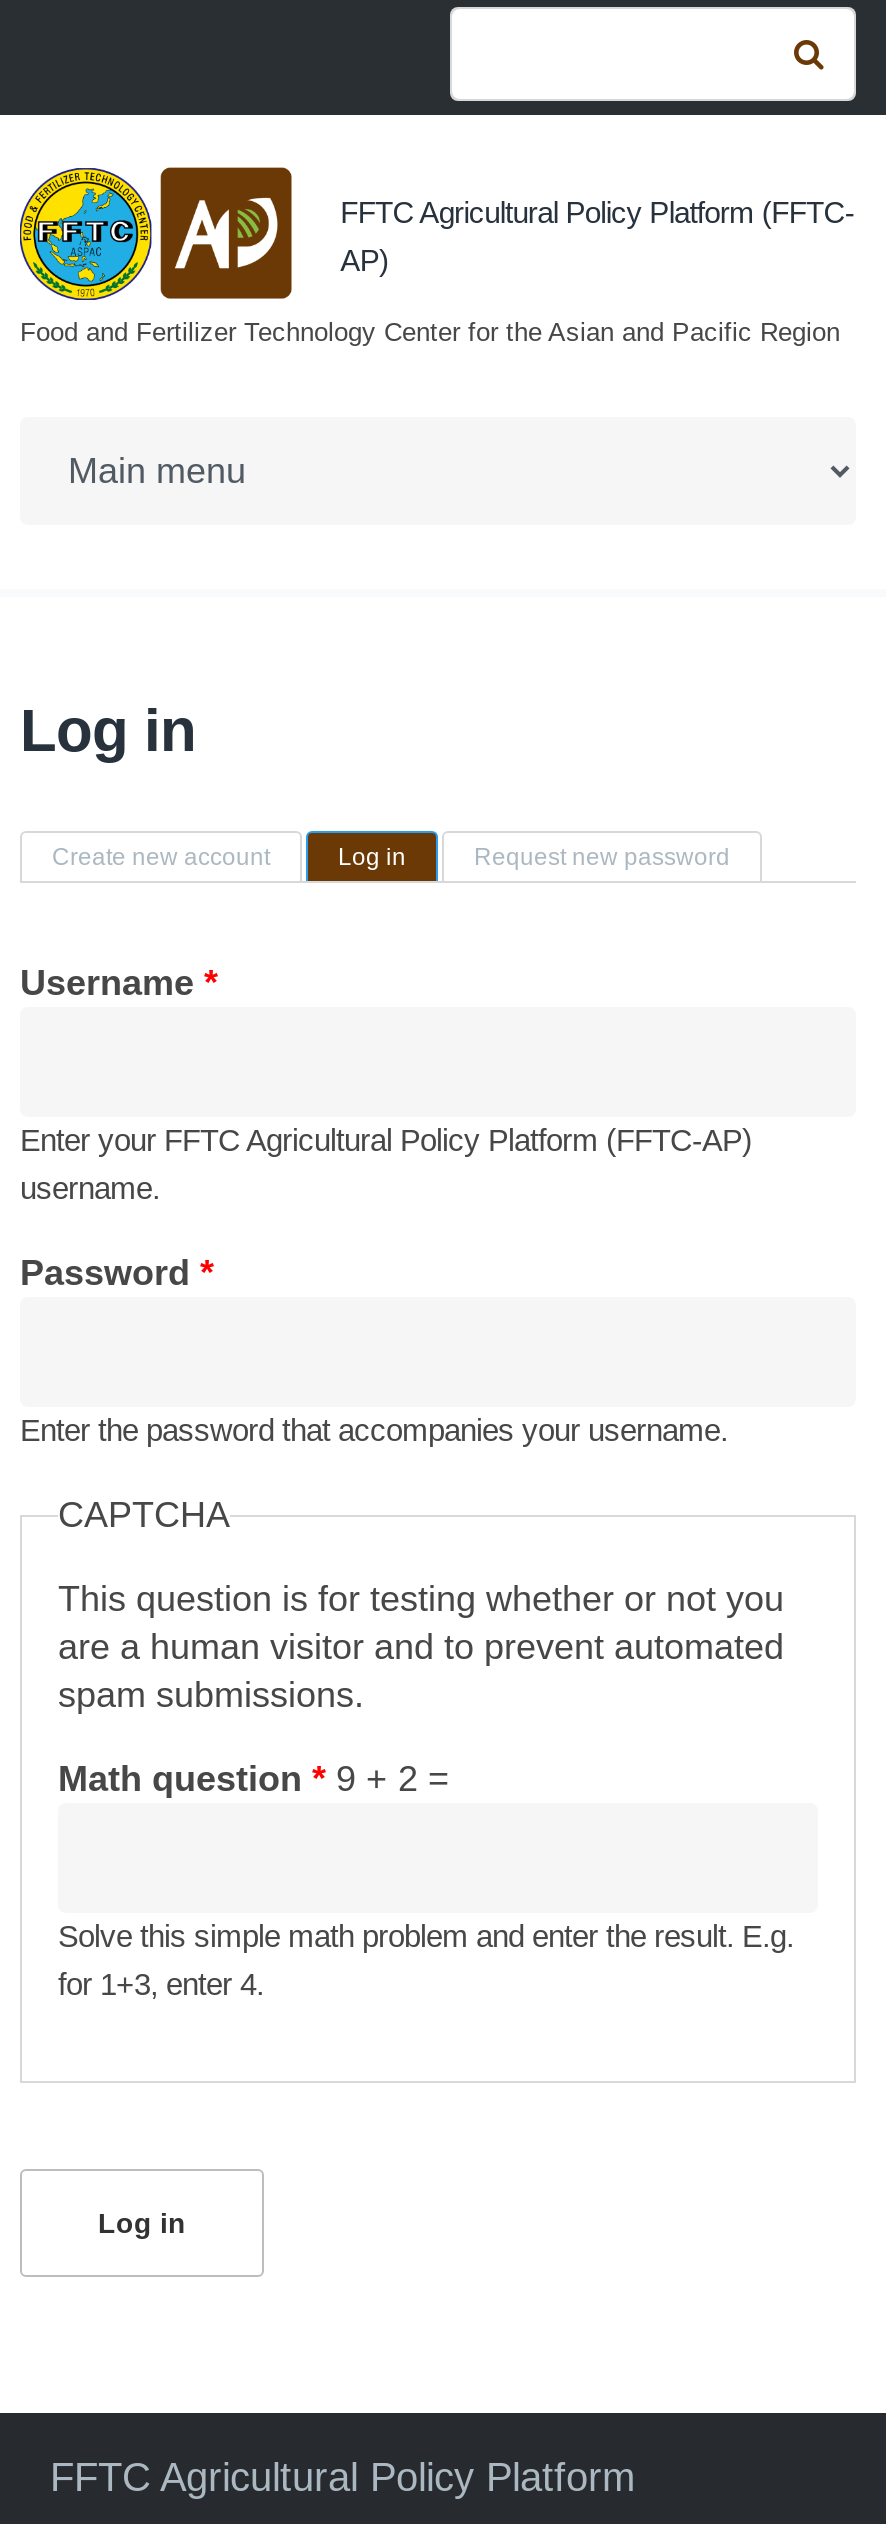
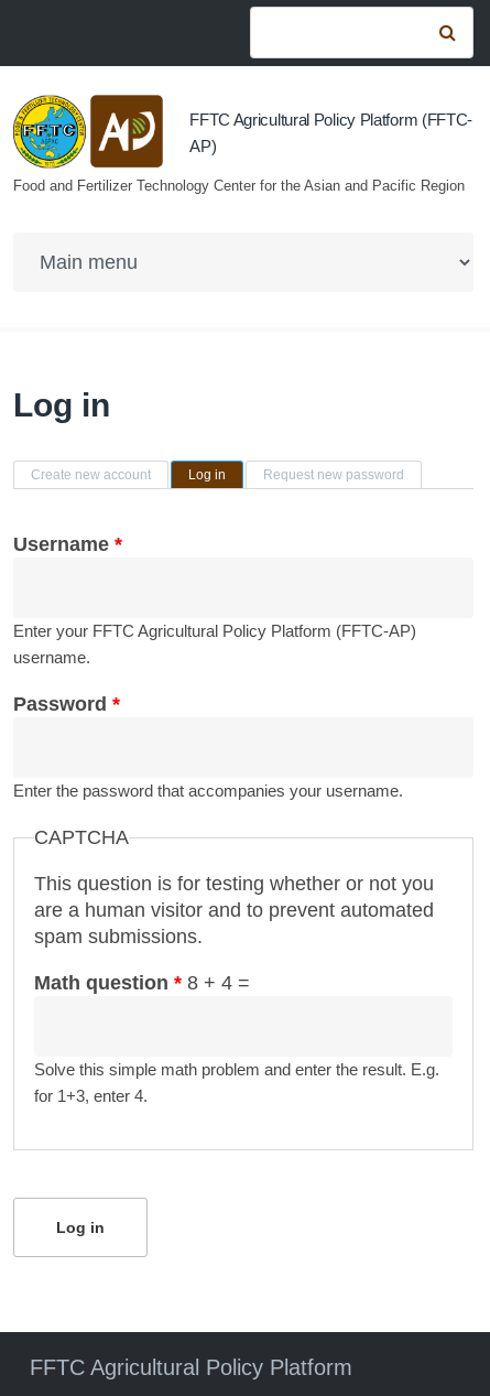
[58,1759,450,1799] Math question * 9 + 2 = -> [34,972,250,994] Math question * 8 + 4 =

